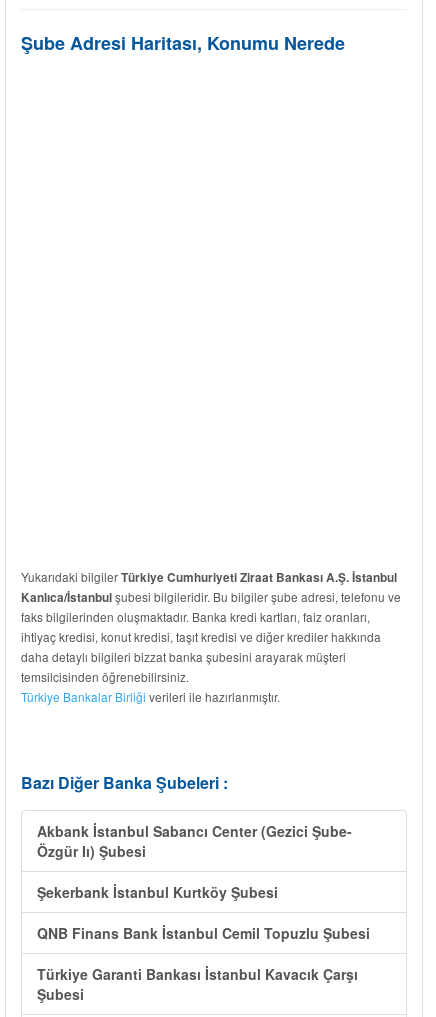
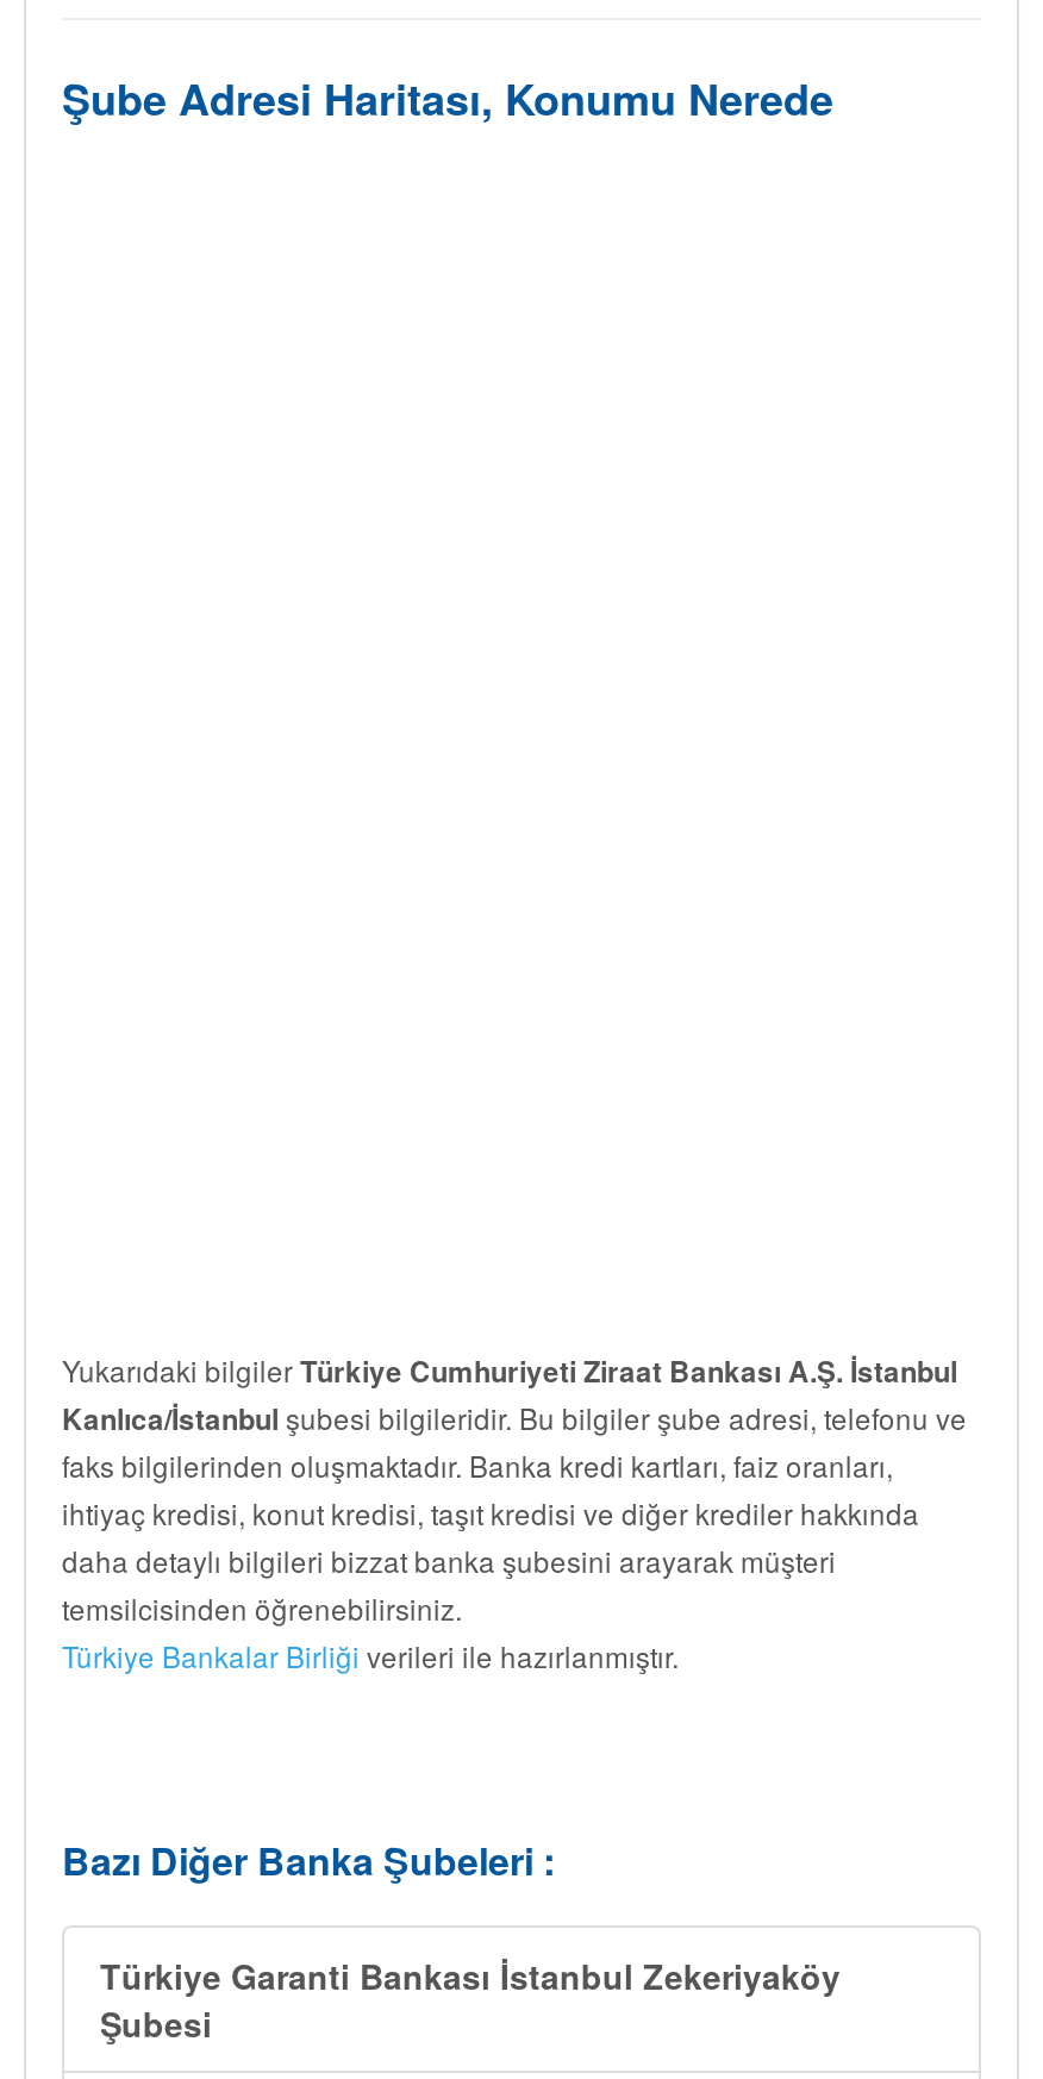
[37,821,370,984] Akbank İstanbul Sabancı Center (Gezici Şube- | Özgür Iı) Şubesi | Şekerbank İstanbul Kurtköy Şubesi | QNB Finans Bank İstanbul Cemil Topuzlu Şubesi | Türkiye Garanti Bankası İstanbul Kavacık Çarşı -> [100,1952,841,1999] Türkiye Garanti Bankası İstanbul Zekeriyaköy

